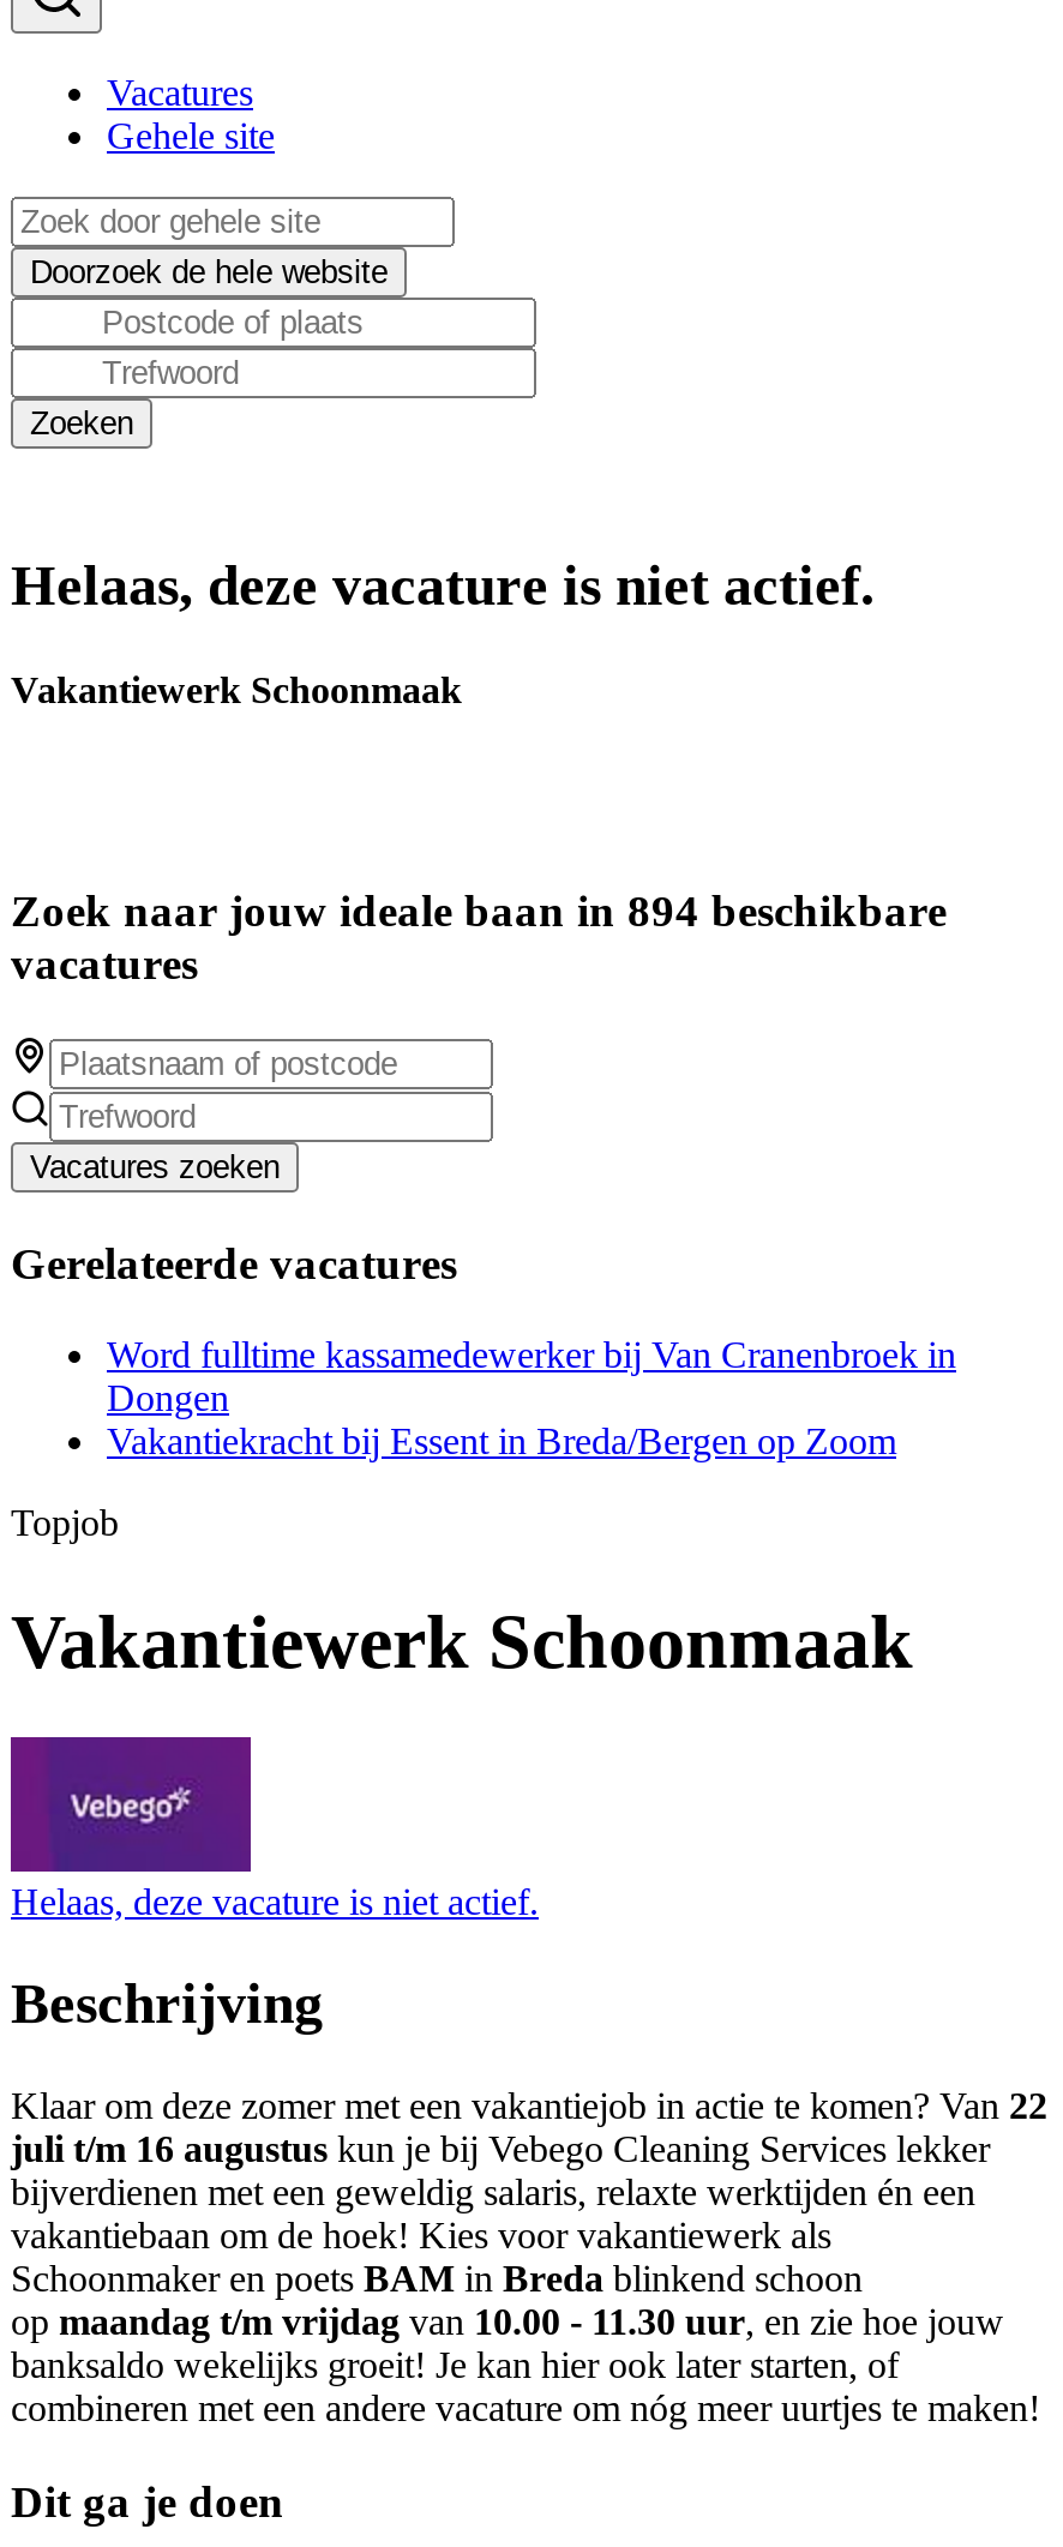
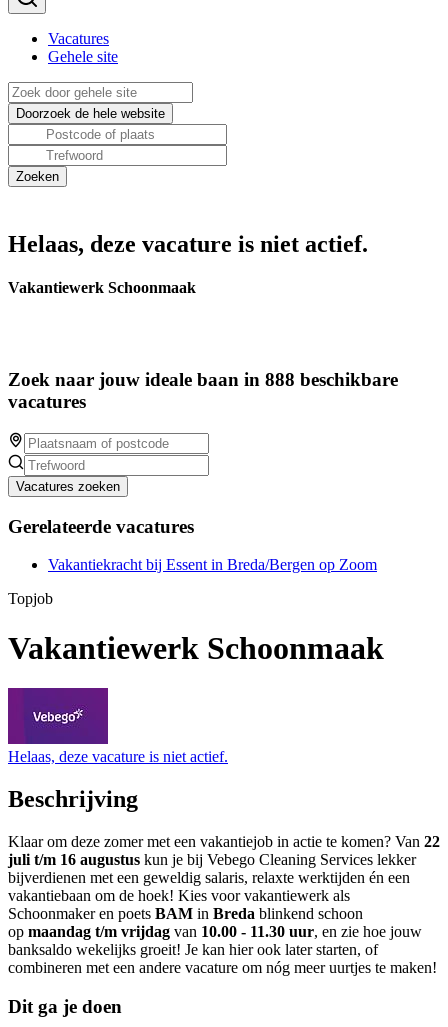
[11,886,947,936] Zoek naar jouw ideale baan in 894 beschikbare -> [8,369,398,390] Zoek naar jouw ideale baan in 888 beschikbare
[107,1335,956,1419] Word fulltime kassamedewerker bij Van Cranenbroek in | Dongen -> none

